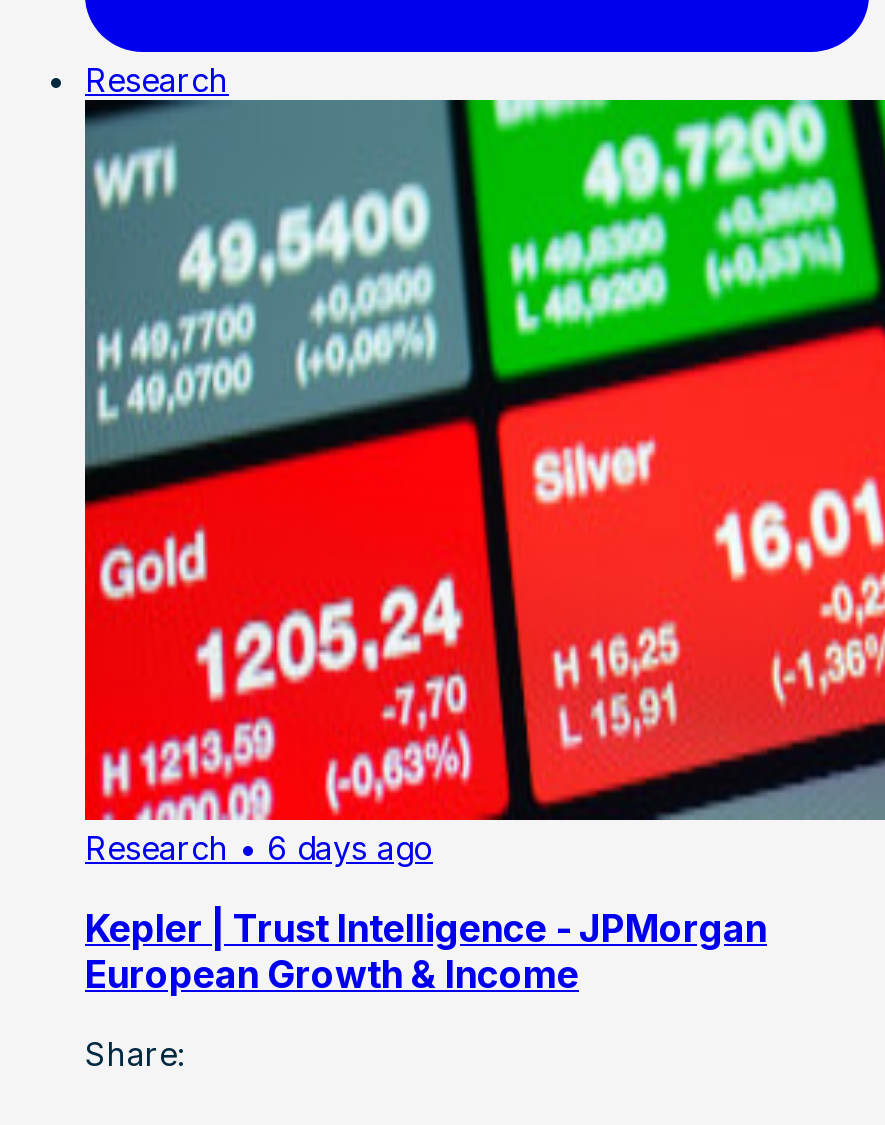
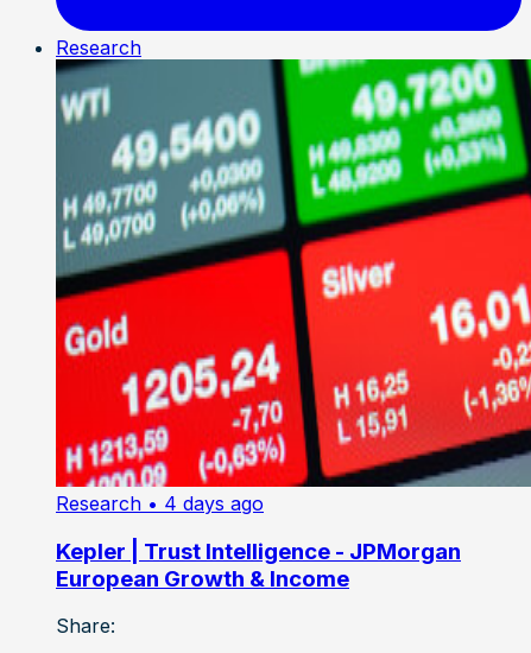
[85,828,433,868] Research • 6 days ago -> [56,492,264,515] Research • 4 days ago

